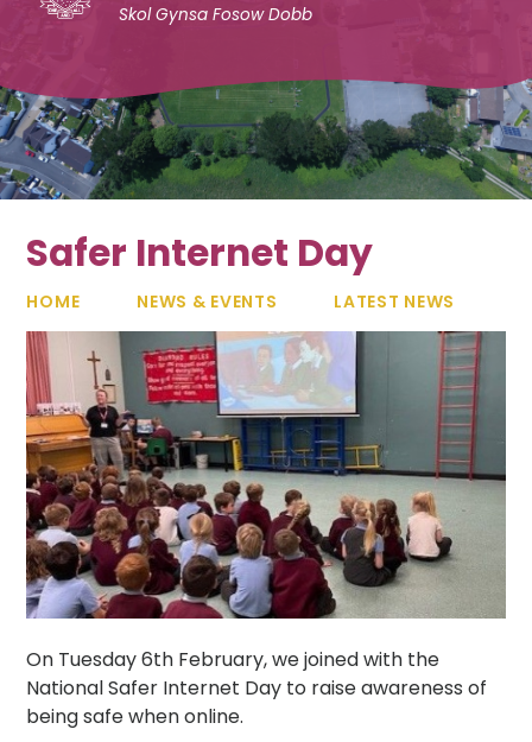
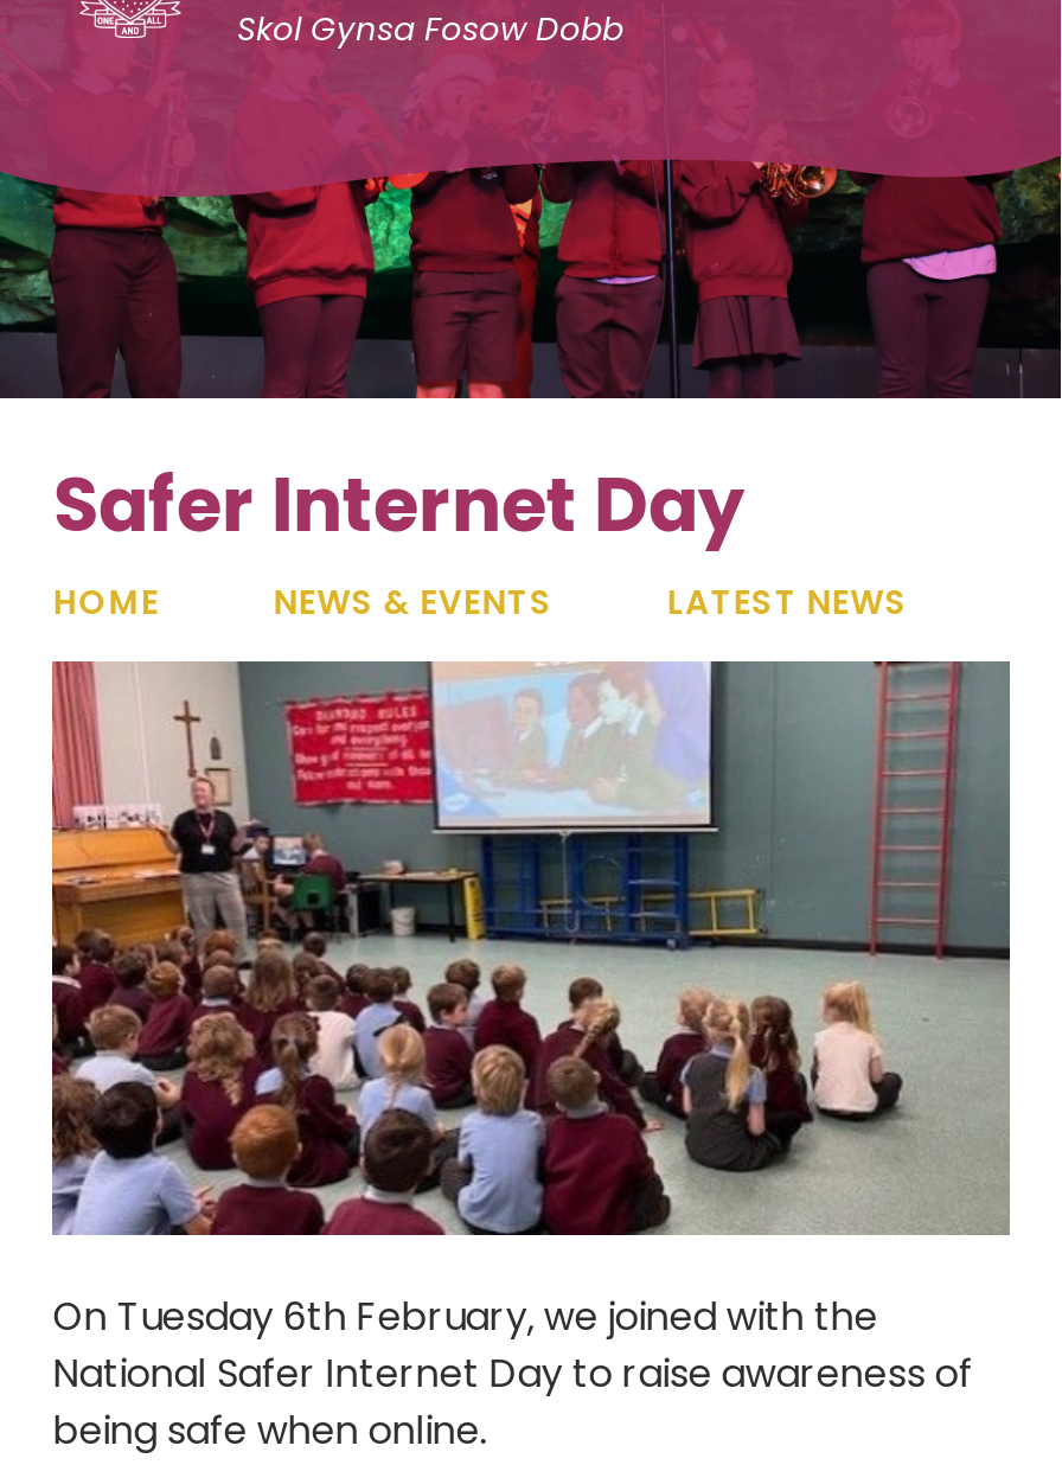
[4,78,528,201] [image] -> [7,156,1055,401] [image]

